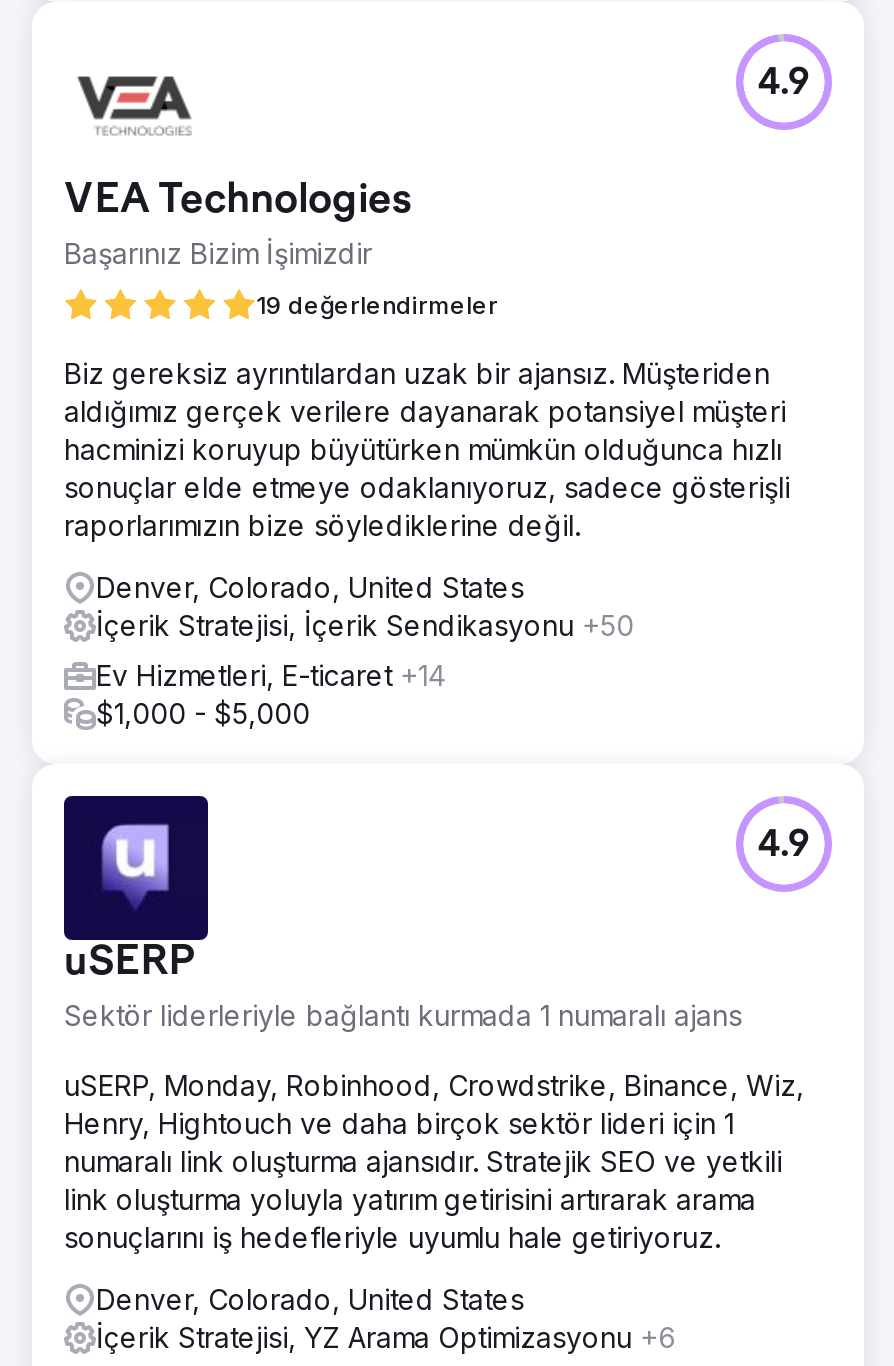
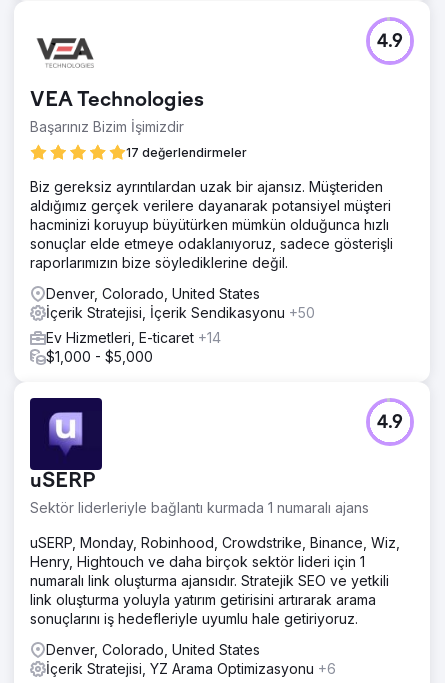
[256,290,498,320] 19 değerlendirmeler -> [126,145,247,160] 17 değerlendirmeler

